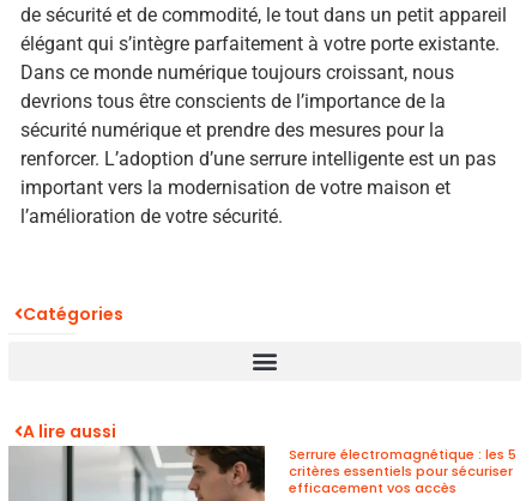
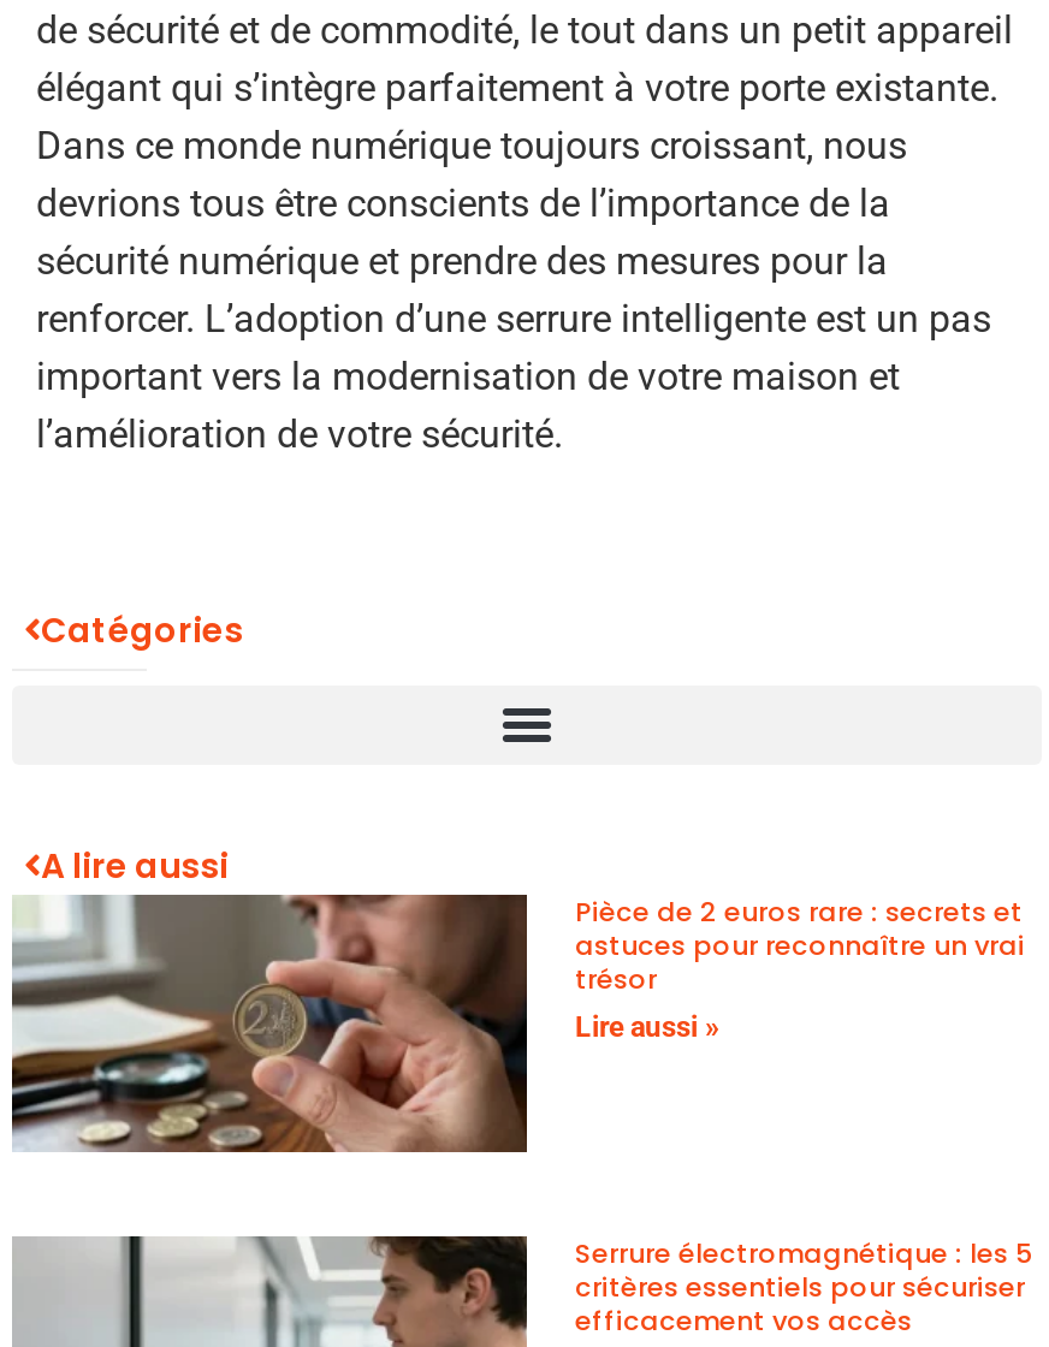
none -> [12,892,1025,1155] [image] | Pièce de 2 euros rare : secrets et | astuces pour reconnaître un vrai | trésor | Lire aussi »

